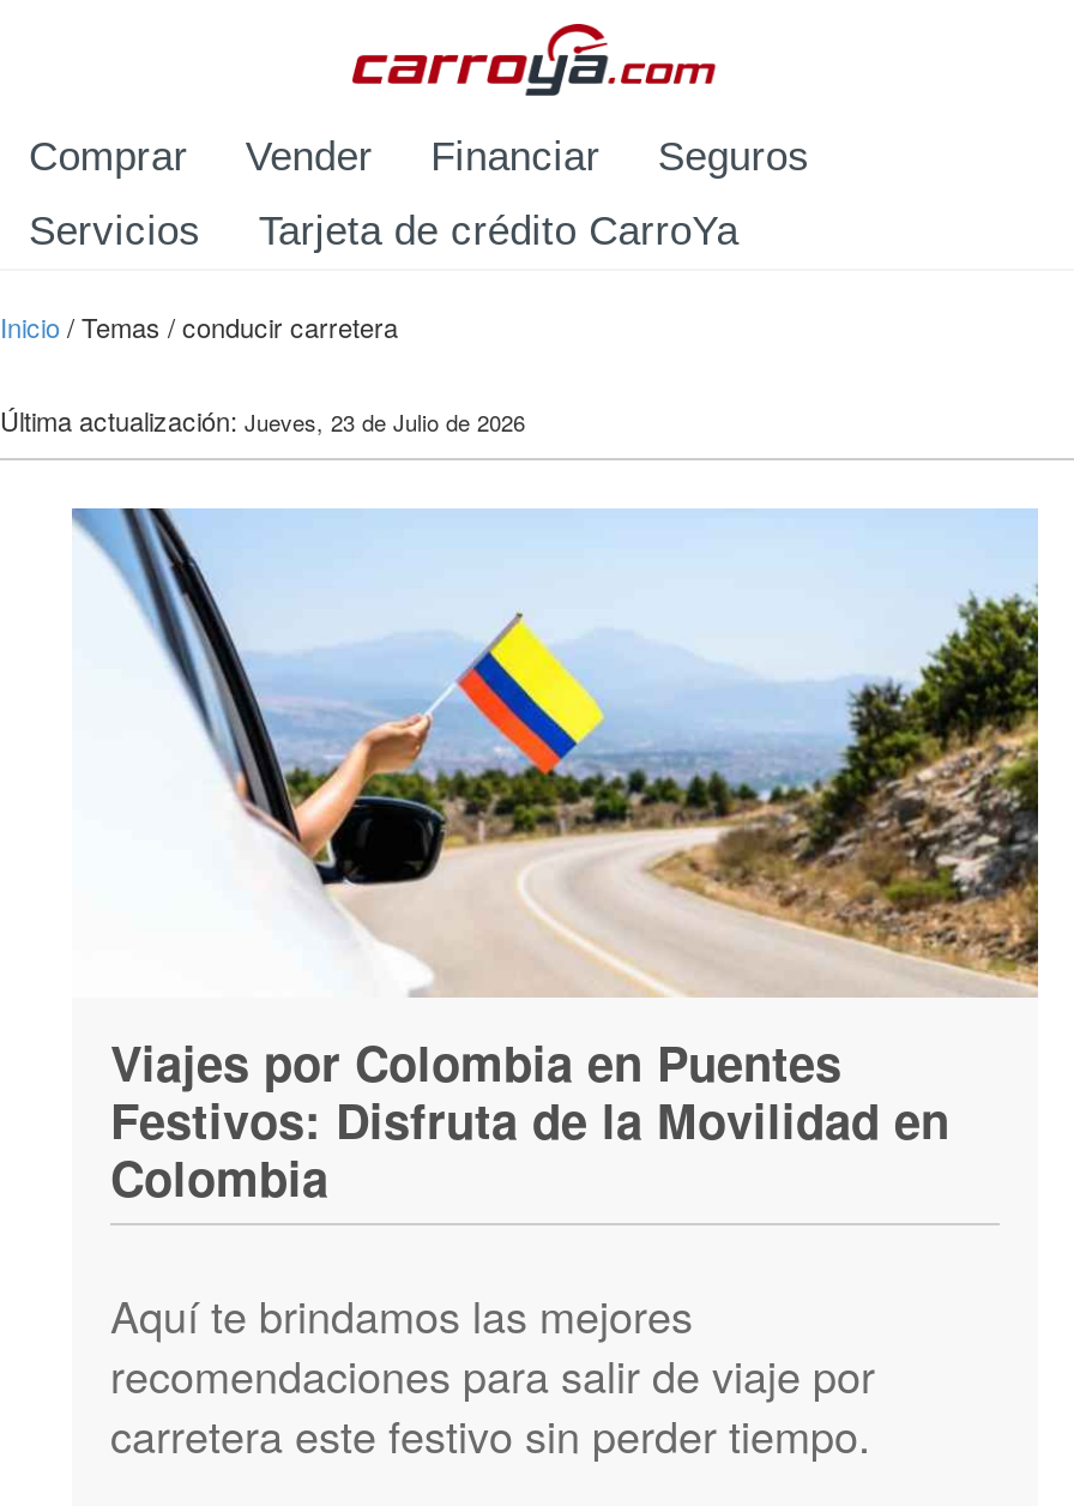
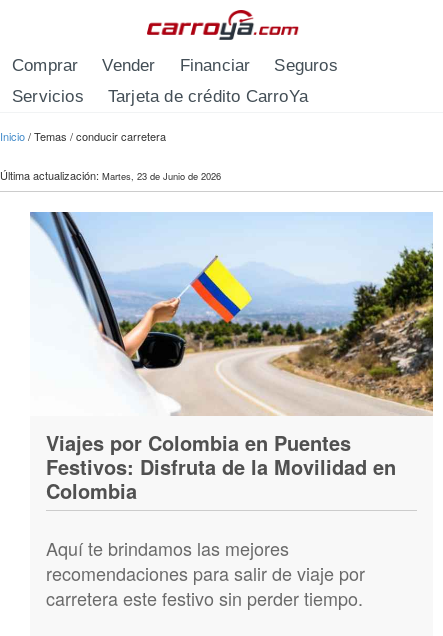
[0,400,525,439] Última actualización: Jueves, 23 de Julio de 2026 -> [0,167,221,183] Última actualización: Martes, 23 de Junio de 2026

